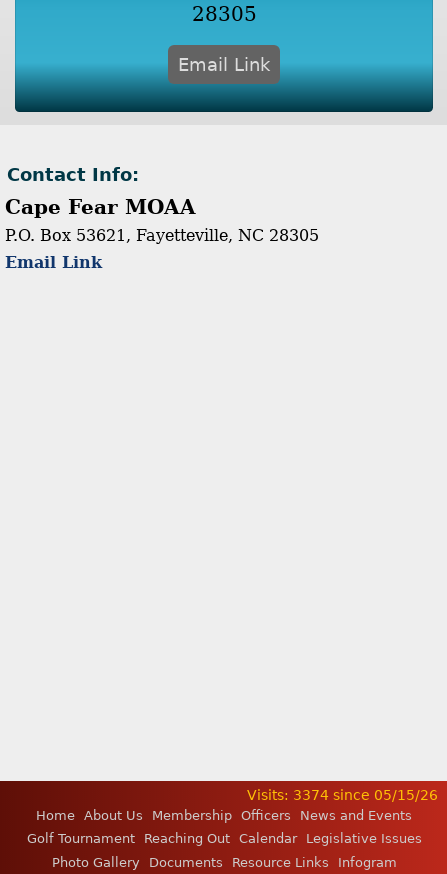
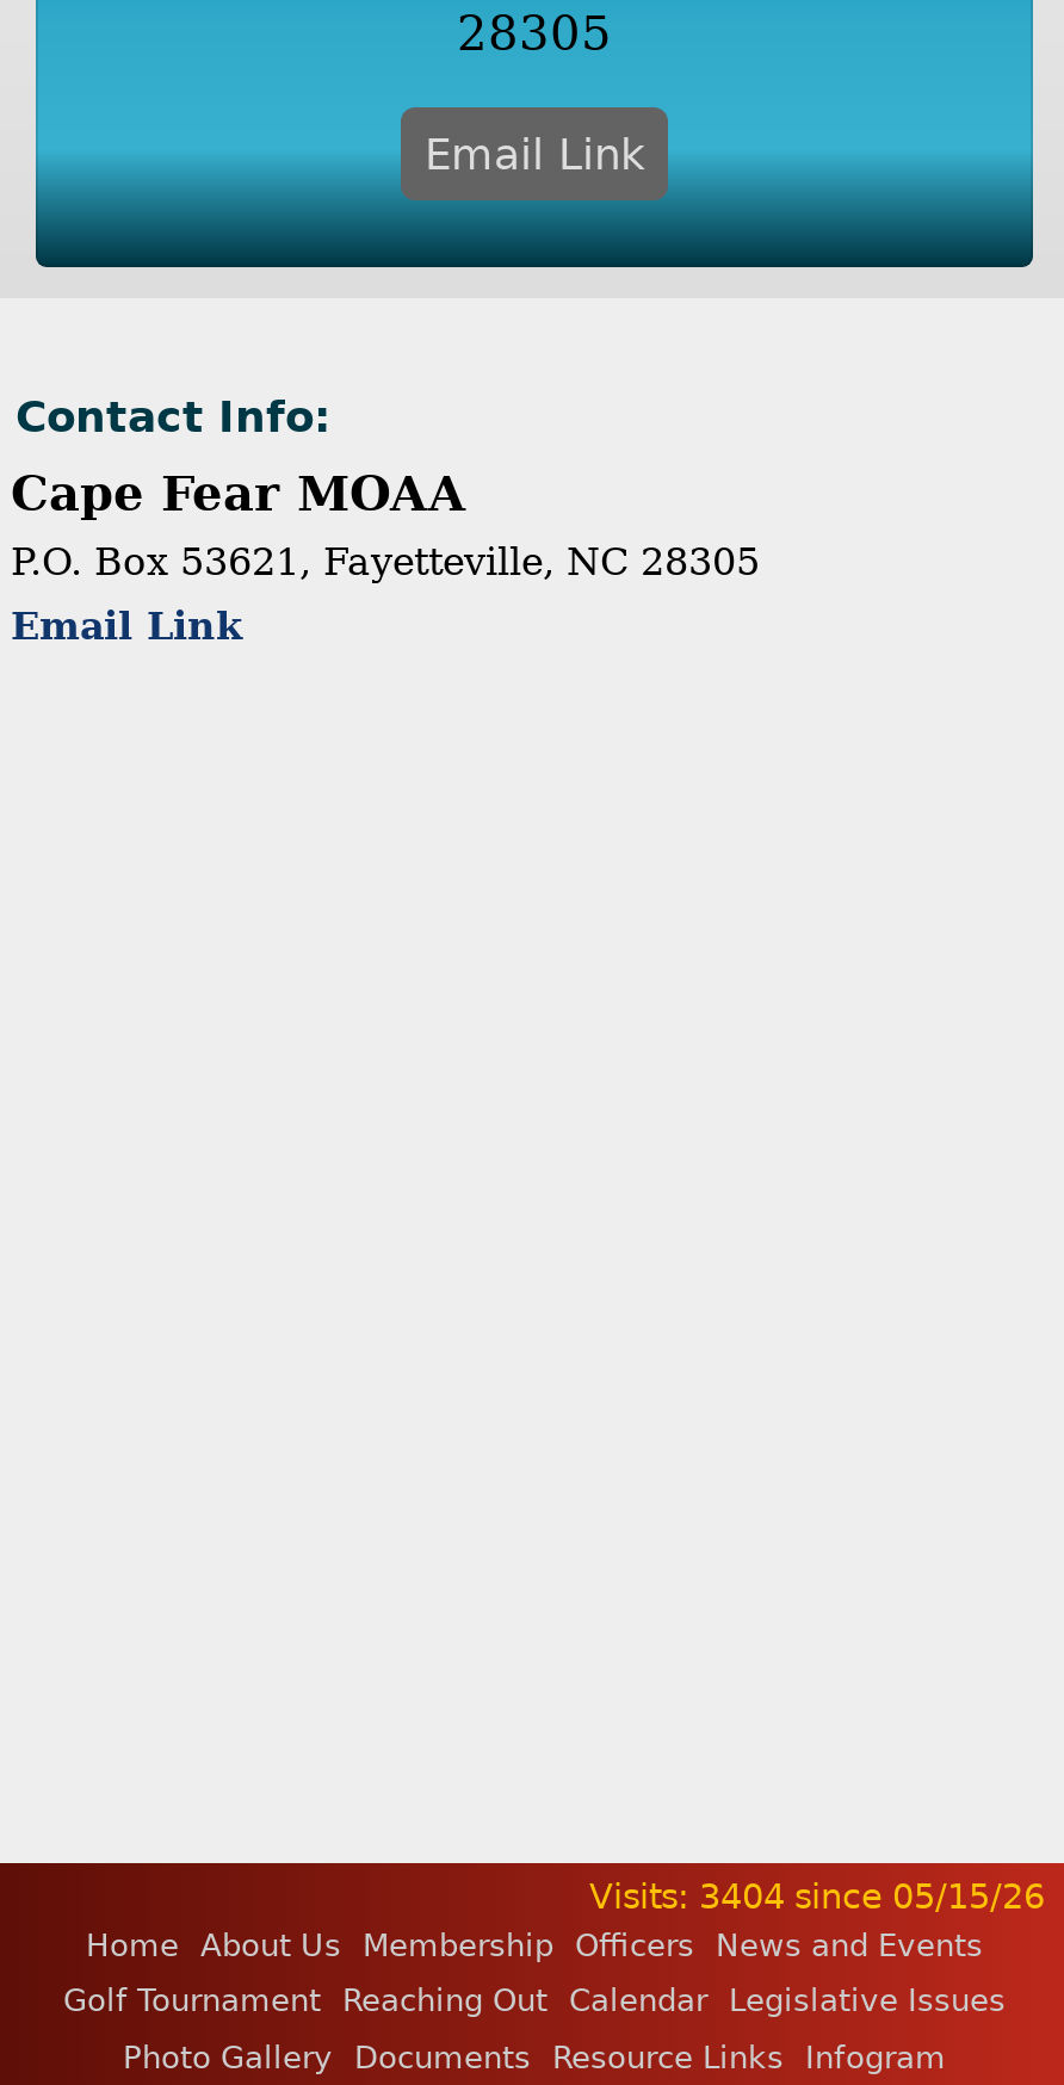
[247,787,438,803] Visits: 3374 since 05/15/26 -> [589,1878,1045,1917] Visits: 3404 since 05/15/26

